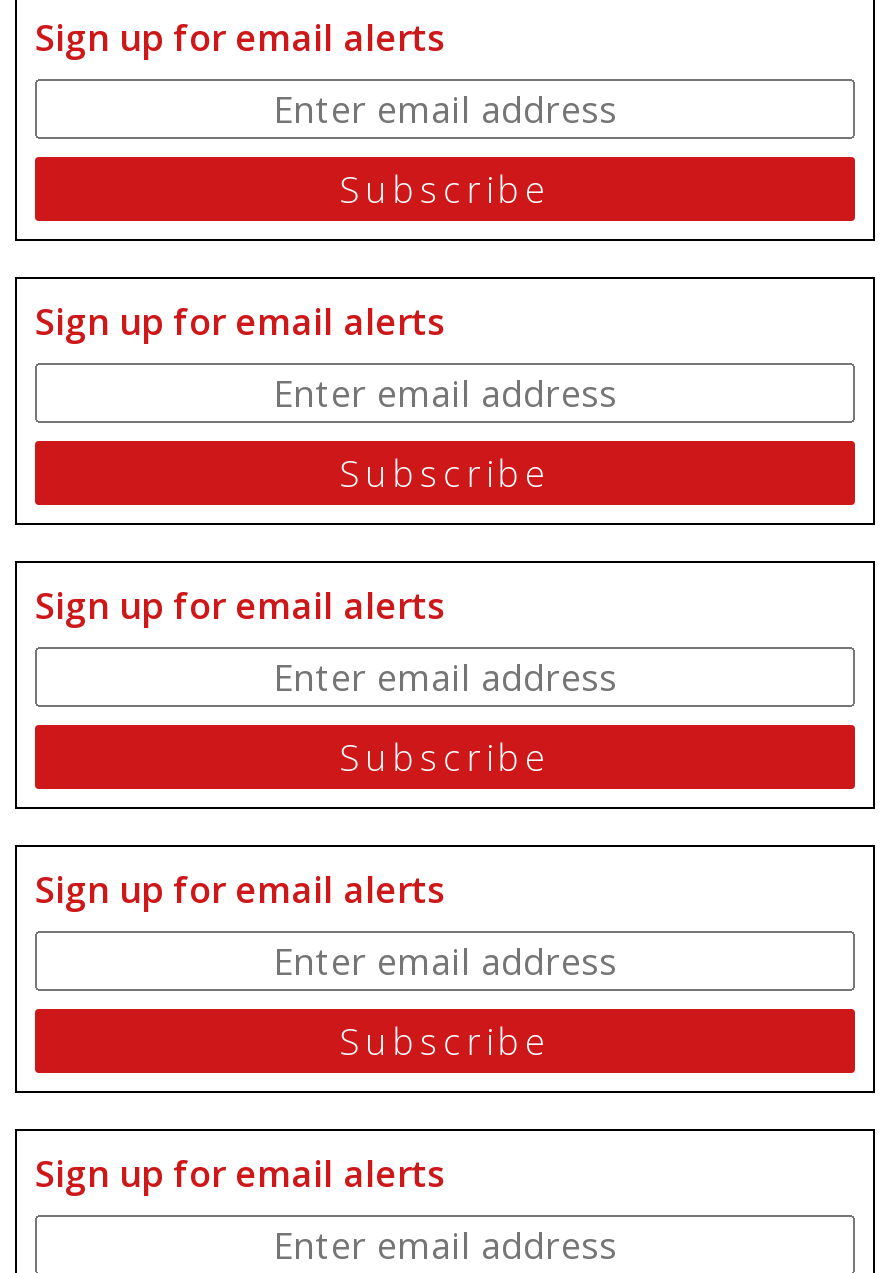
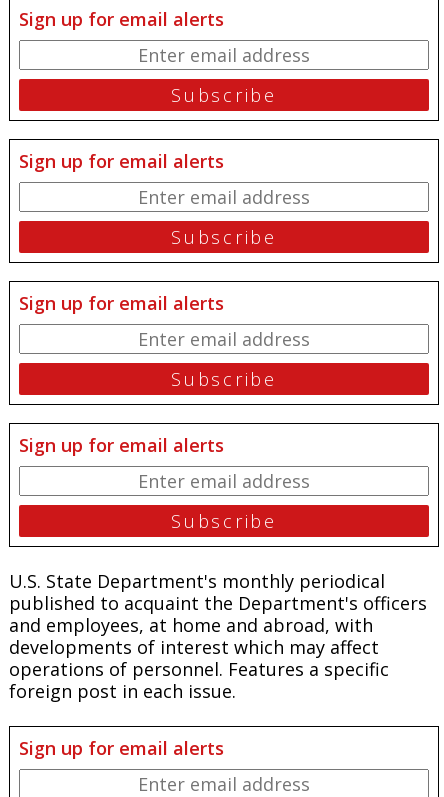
none -> [9,569,427,703] U.S. State Department's monthly periodical | published to acquaint the Department's officers | and employees, at home and abroad, with | developments of interest which may affect | operations of personnel. Features a specific | foreign post in each issue.

